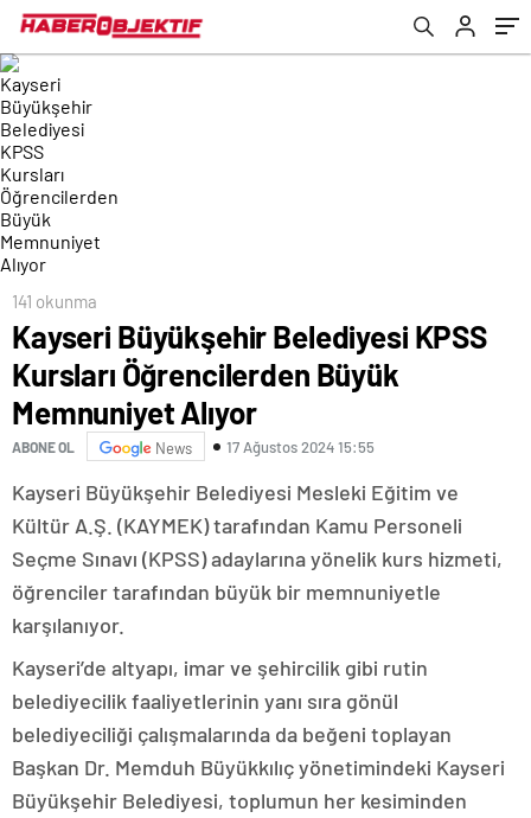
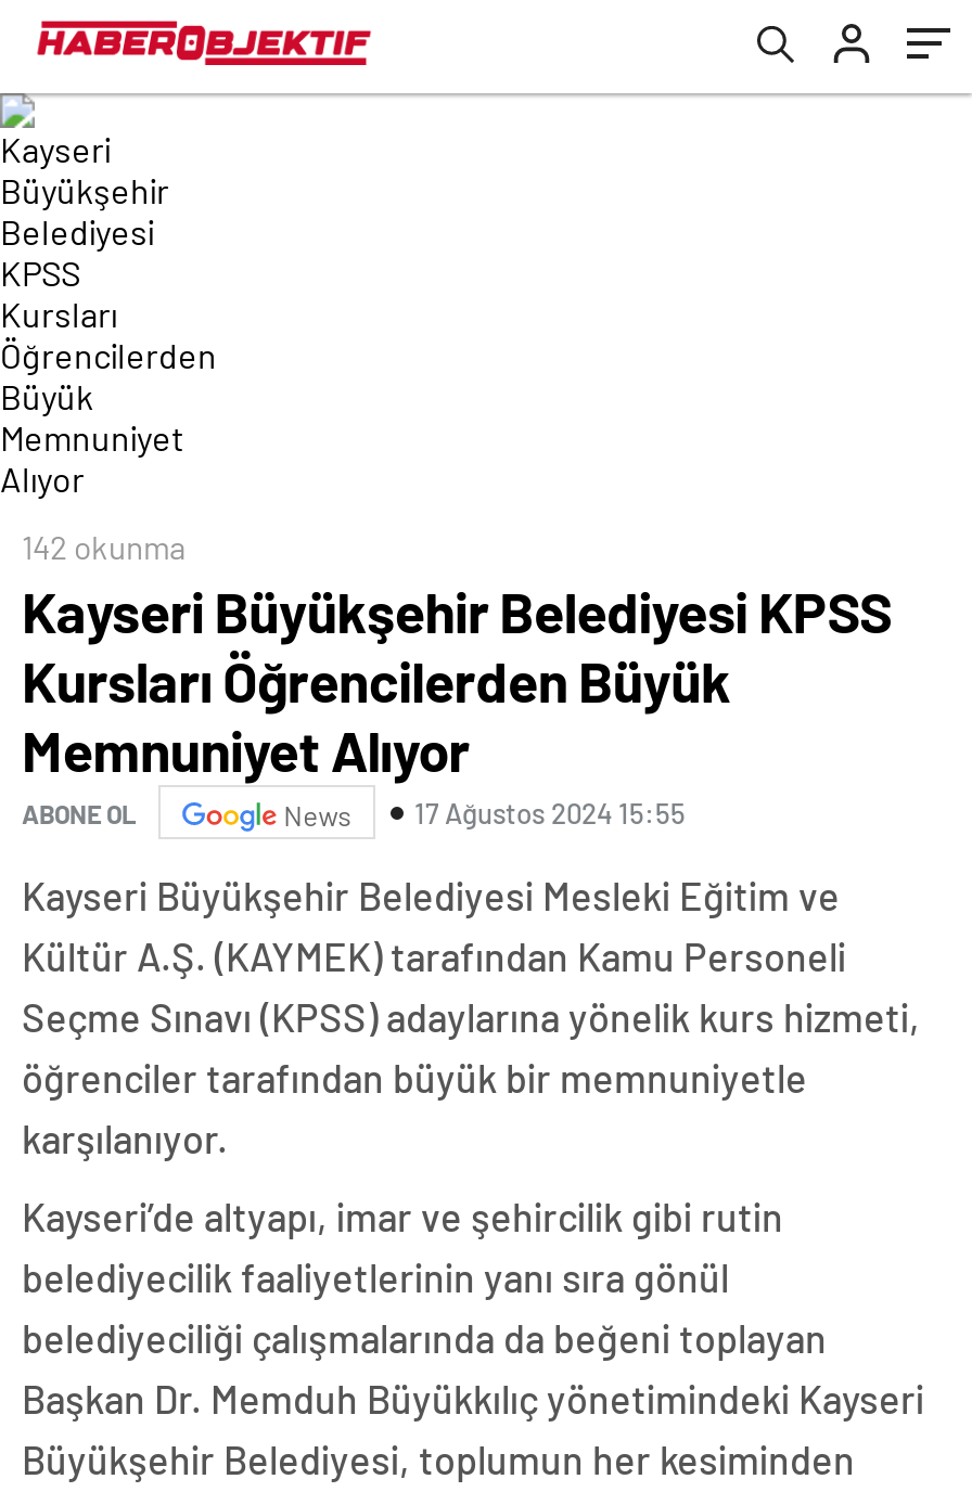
[12,290,97,312] 141 okunma -> [22,527,187,566] 142 okunma

